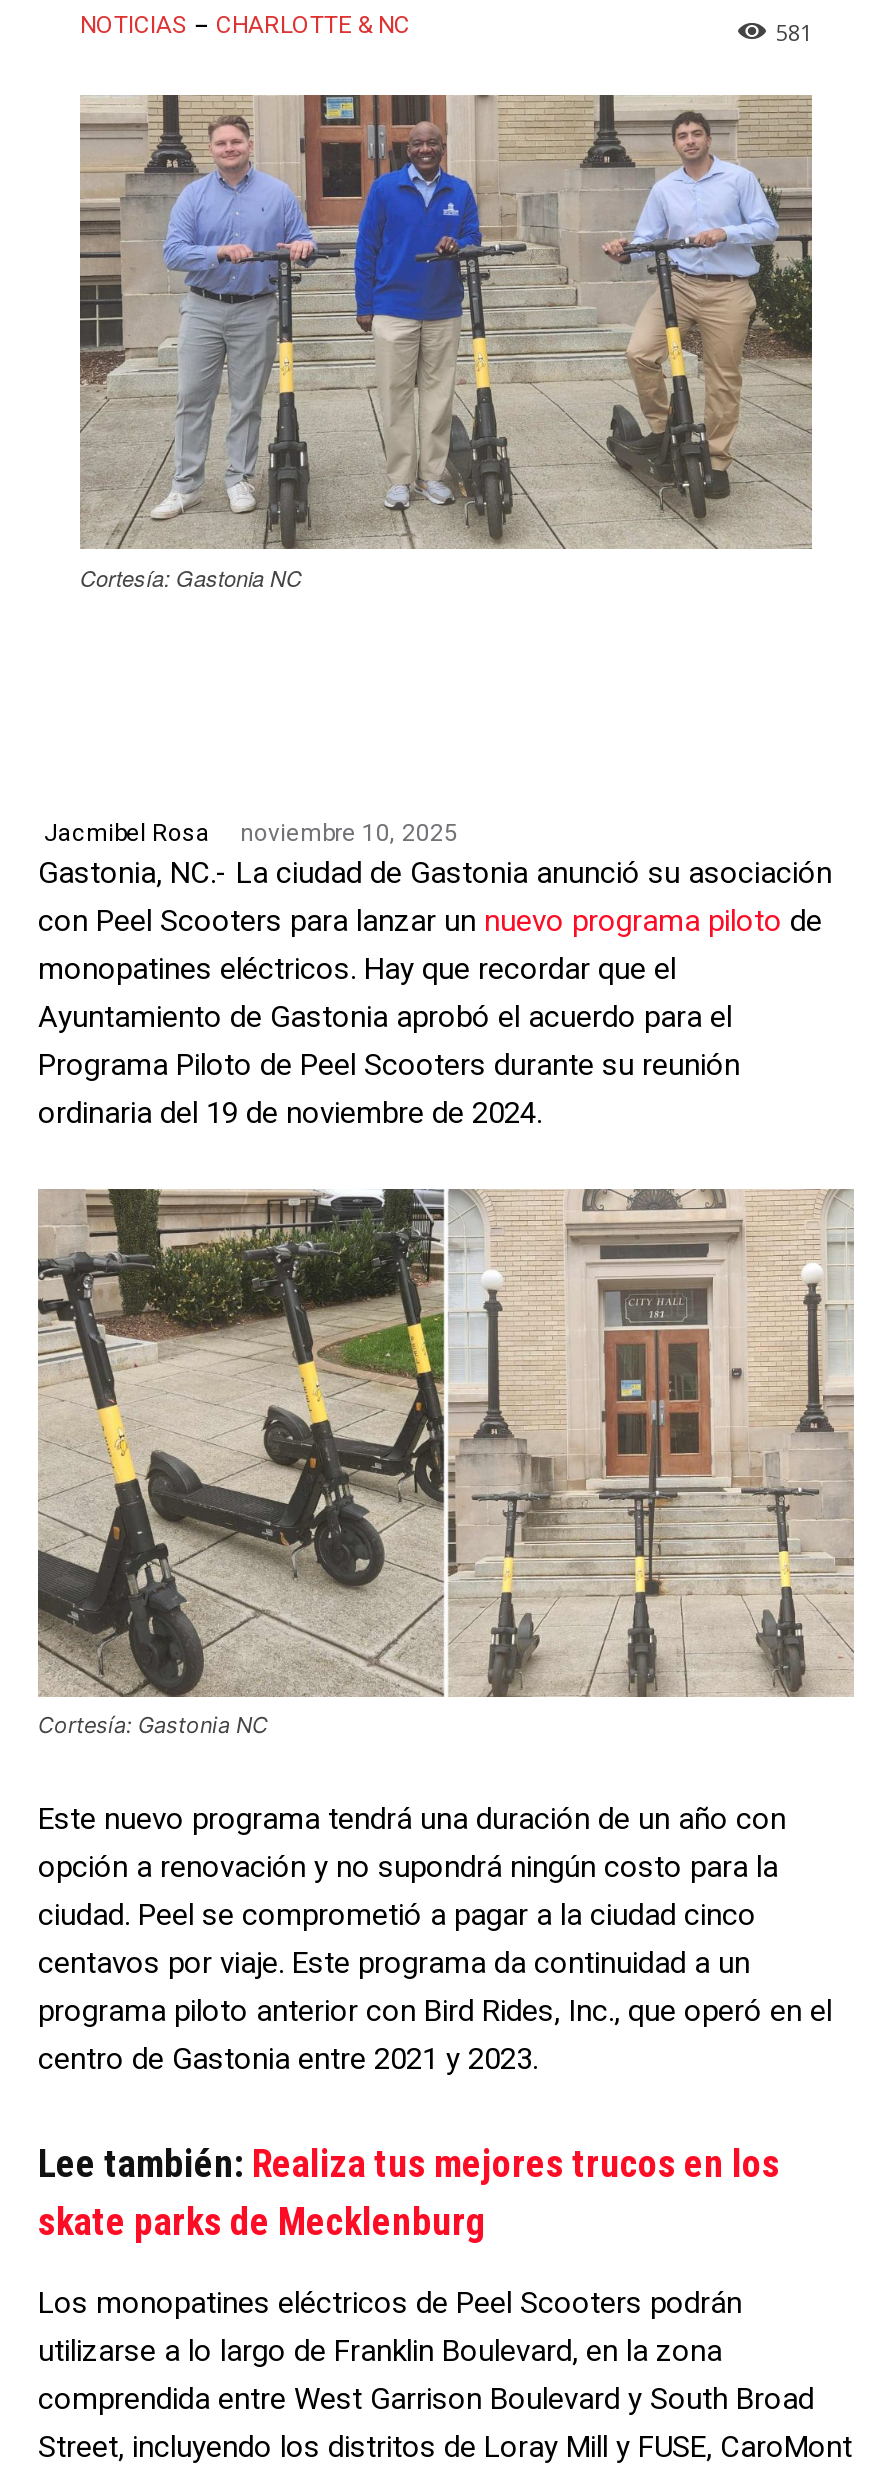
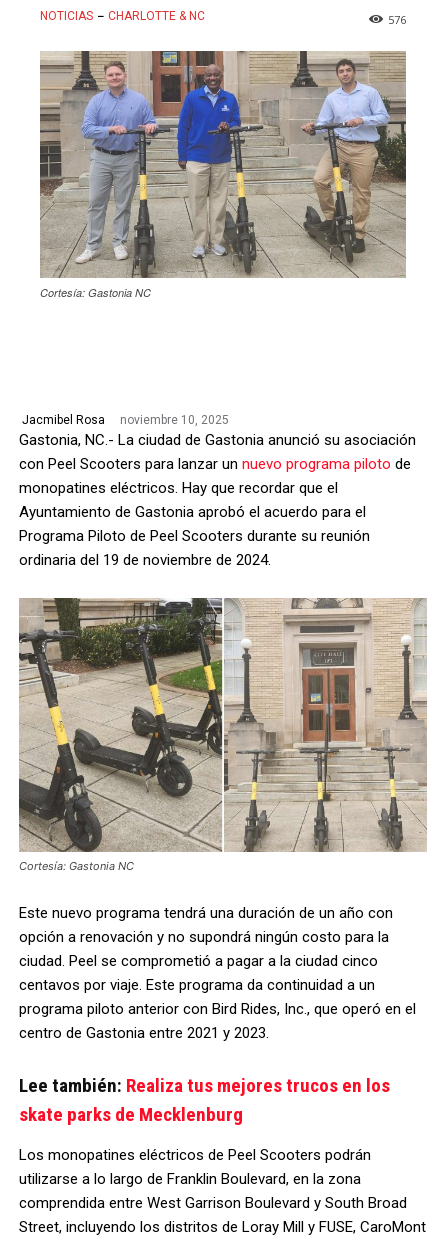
[776,16,812,46] 581 -> [388,12,406,27] 576

